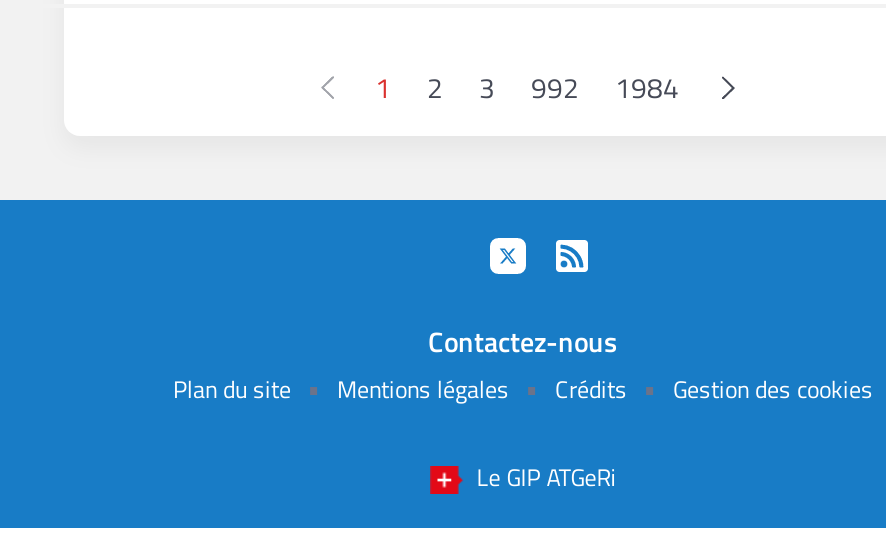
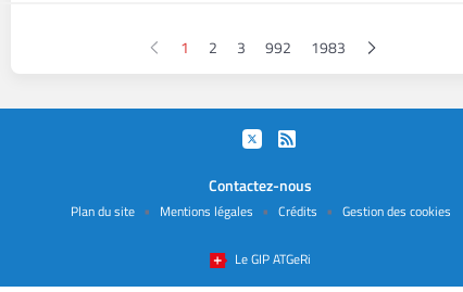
[375,66,679,108] 1 2 3 992 1984 -> [180,36,345,59] 1 2 3 992 1983

